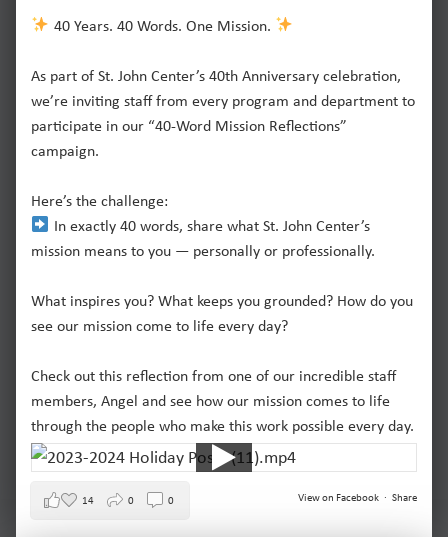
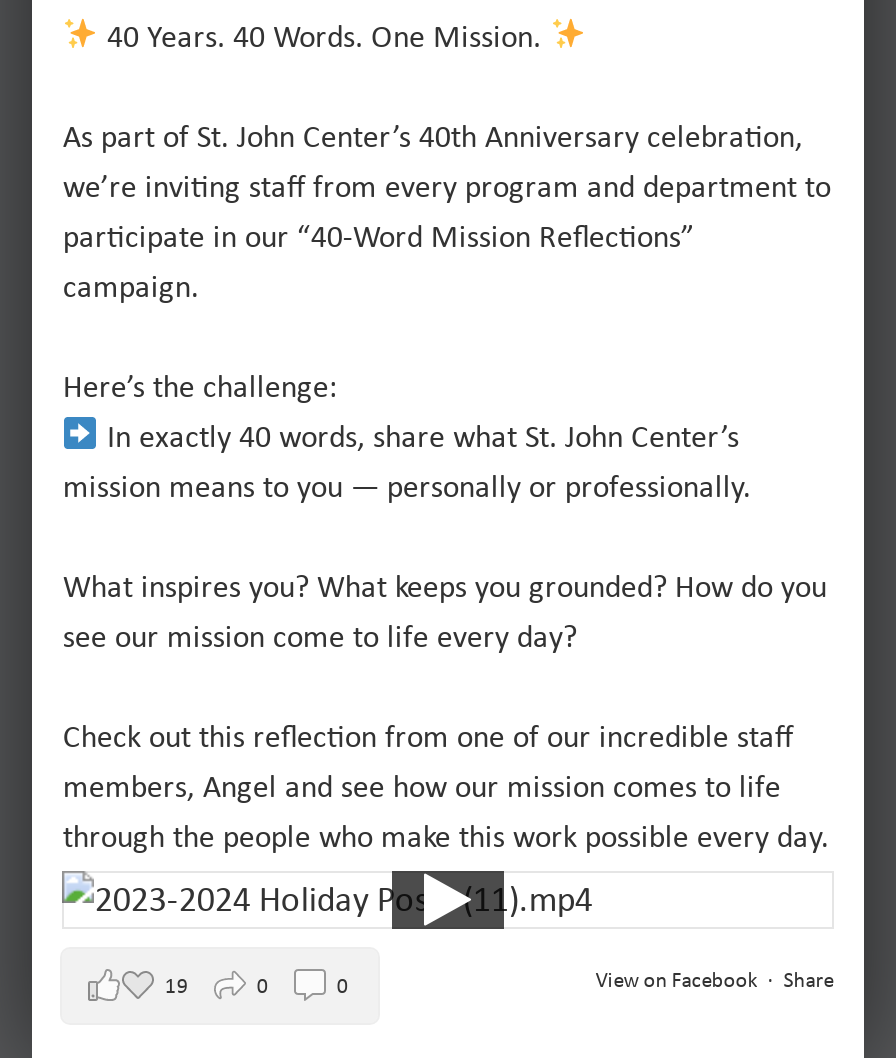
[82,493,94,507] 14 -> [165,970,189,998] 19

